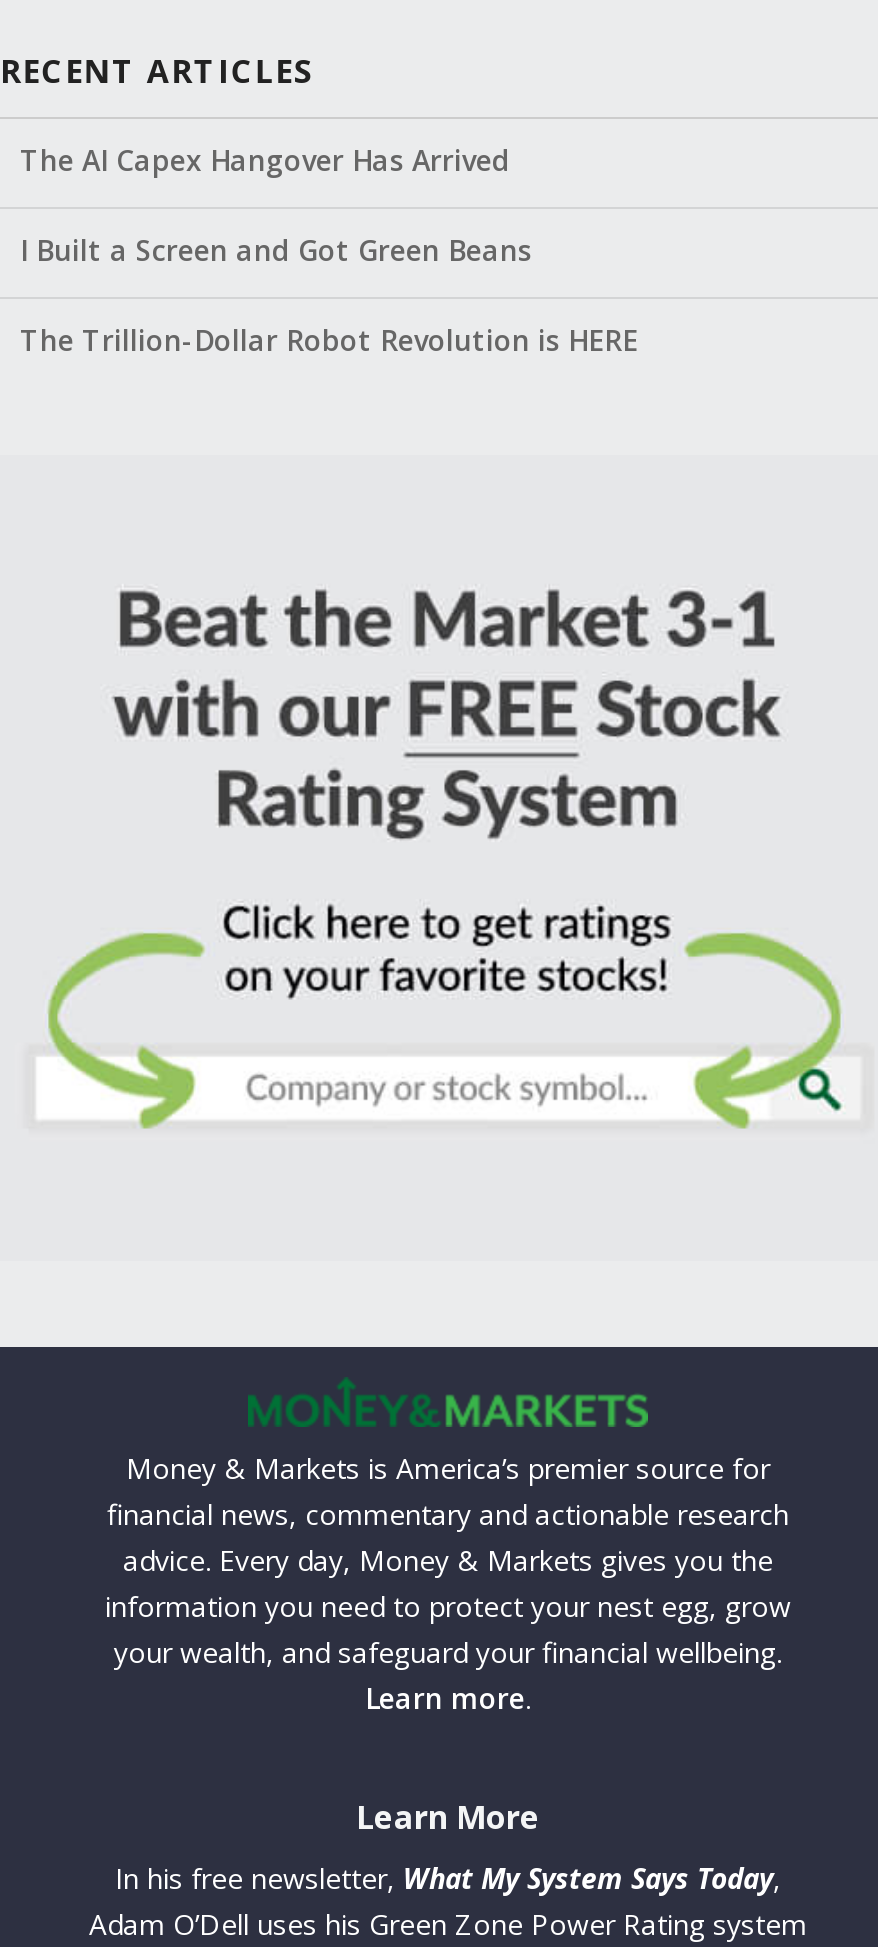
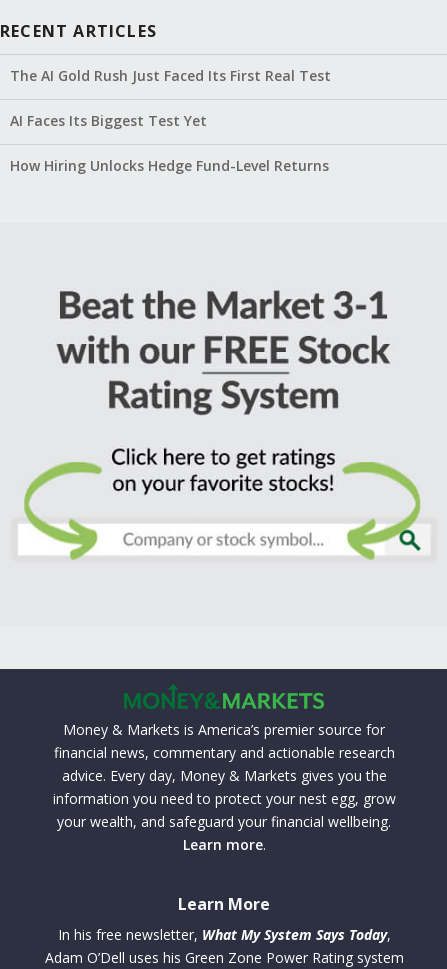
[20,141,510,179] The AI Capex Hangover Has Arrived -> [10,66,331,85] The AI Gold Rush Just Faced Its First Real Test
[20,231,532,269] I Built a Screen and Got Green Beans -> [10,111,207,130] AI Faces Its Biggest Test Yet
[20,321,638,359] The Trillion-Dollar Robot Revolution is HERE -> [10,156,329,175] How Hiring Unlocks Hedge Fund-Level Returns

